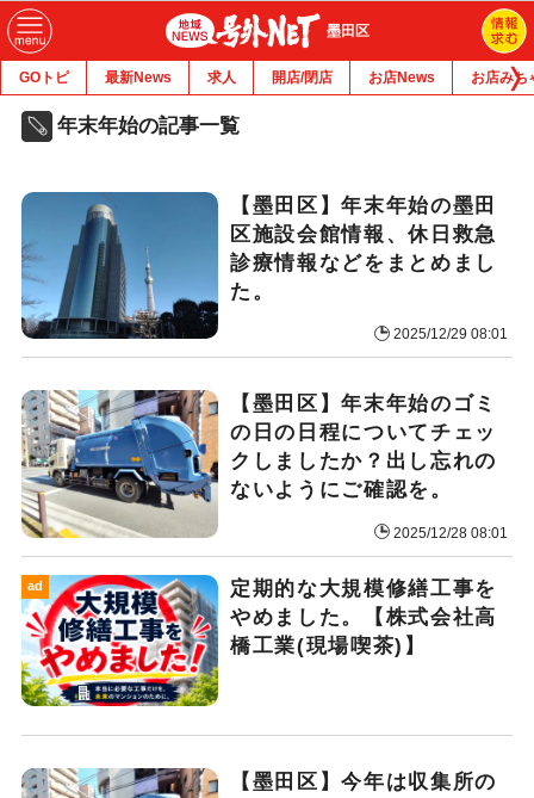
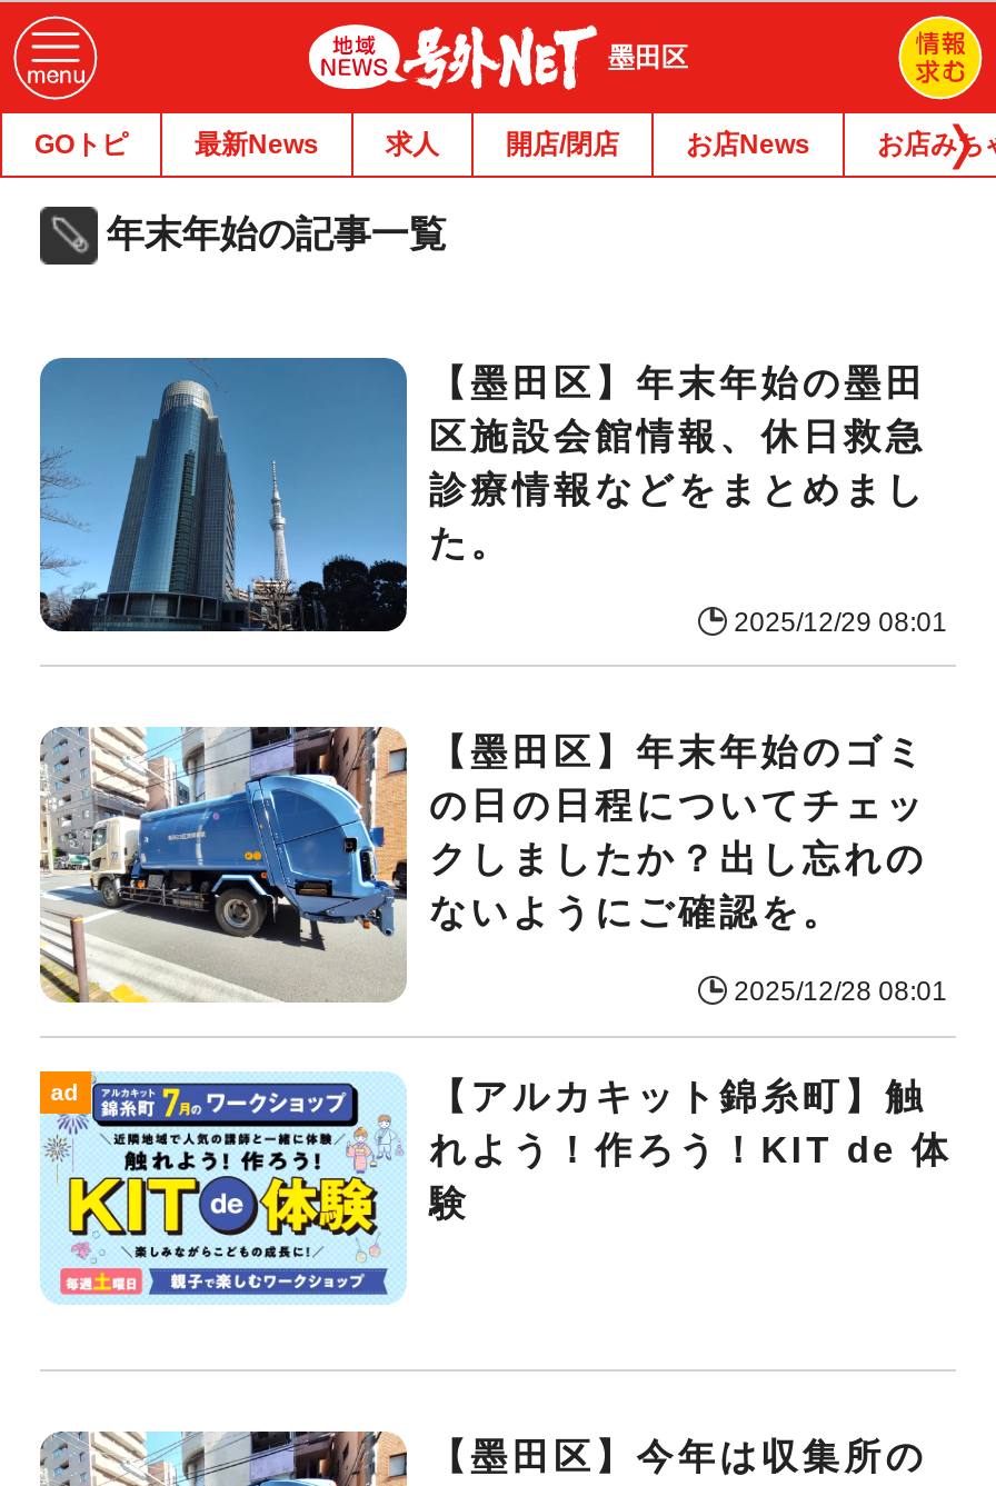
[20,574,497,707] [image] | 定期的な大規模修繕工事を | やめました。【株式会社高 | 橋工業(現場喫茶)】 -> [40,1069,953,1316] [image] | 【アルカキット錦糸町】触 | れよう！作ろう！KIT de 体 | 験

